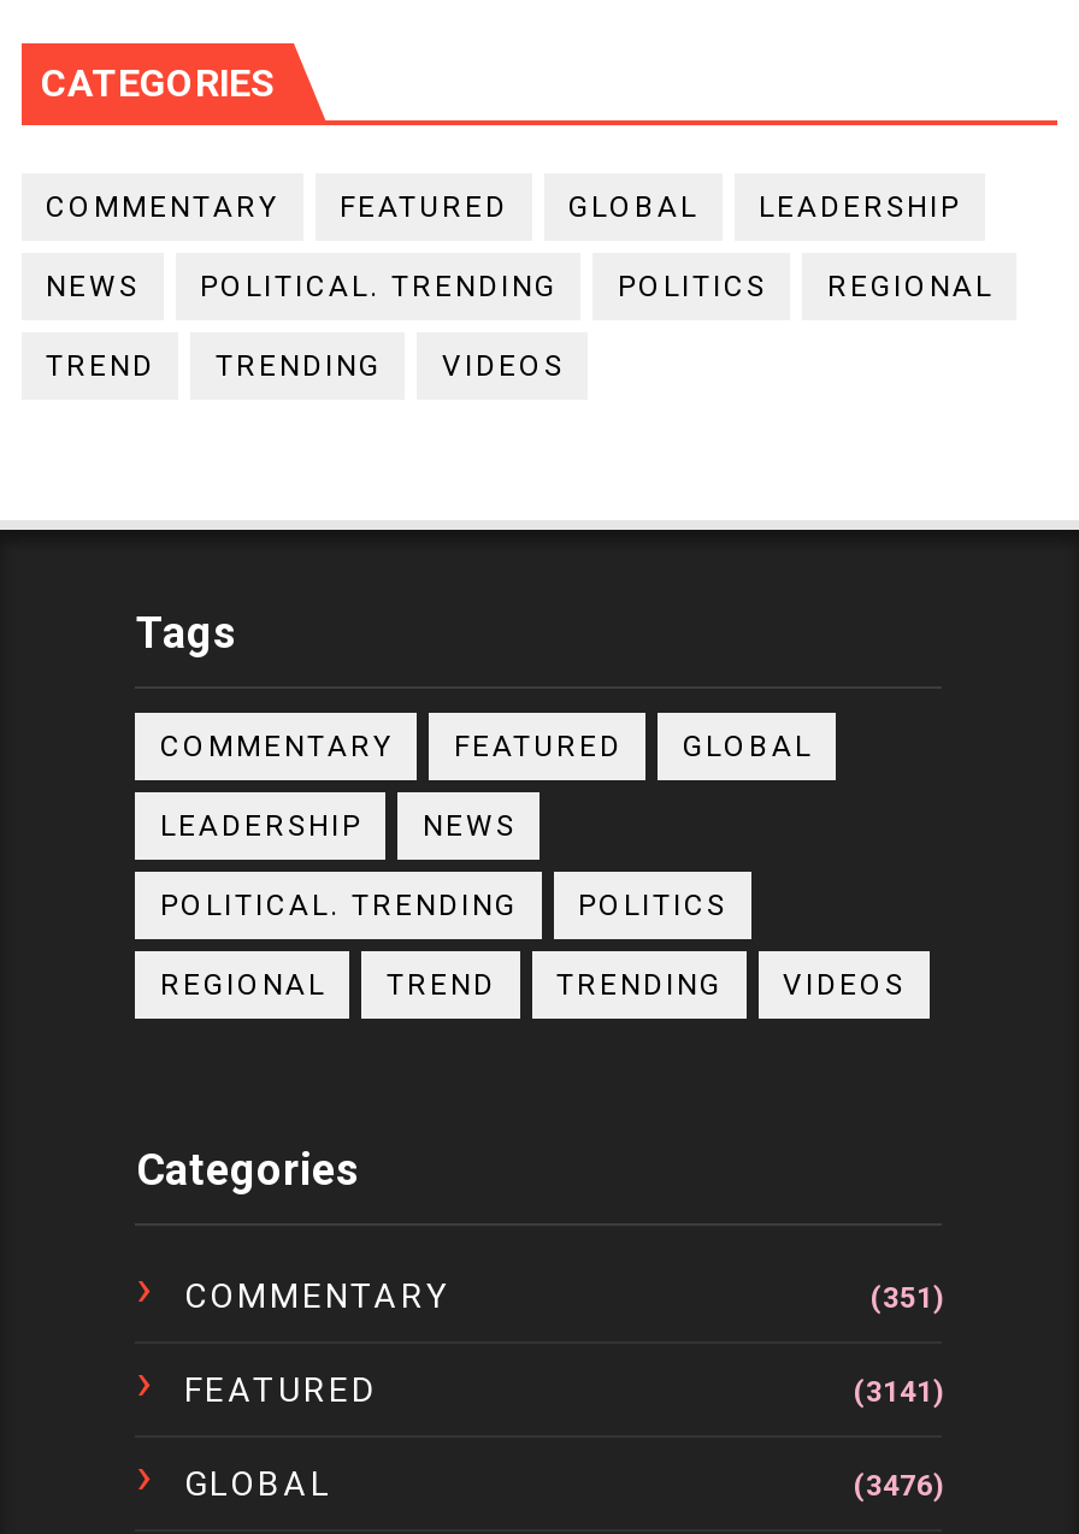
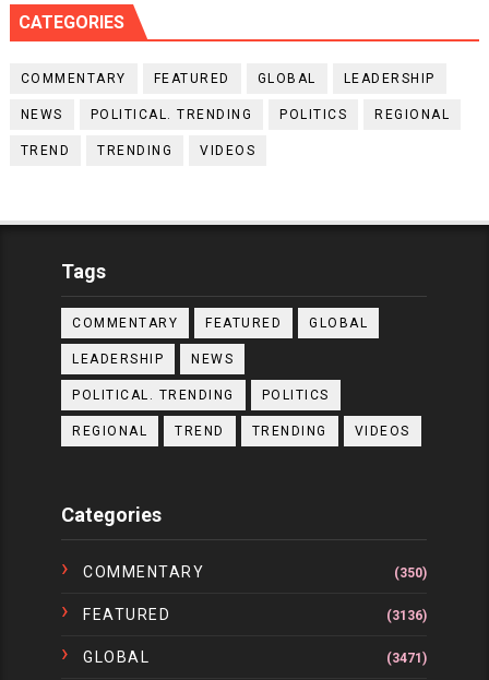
[871,1282,943,1316] (351) -> [395,566,427,581] (350)
[854,1376,943,1410] (3141) -> [387,608,427,624] (3136)
[854,1470,943,1504] (3476) -> [387,651,427,666] (3471)

